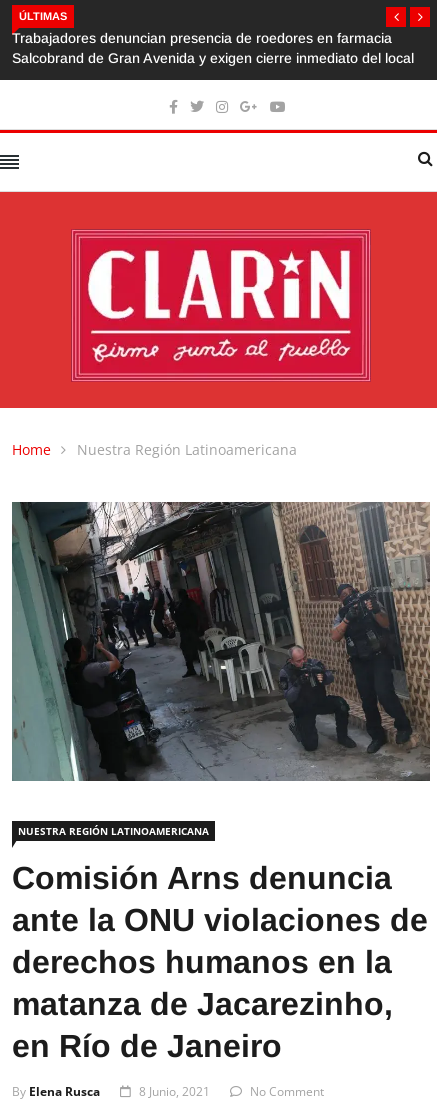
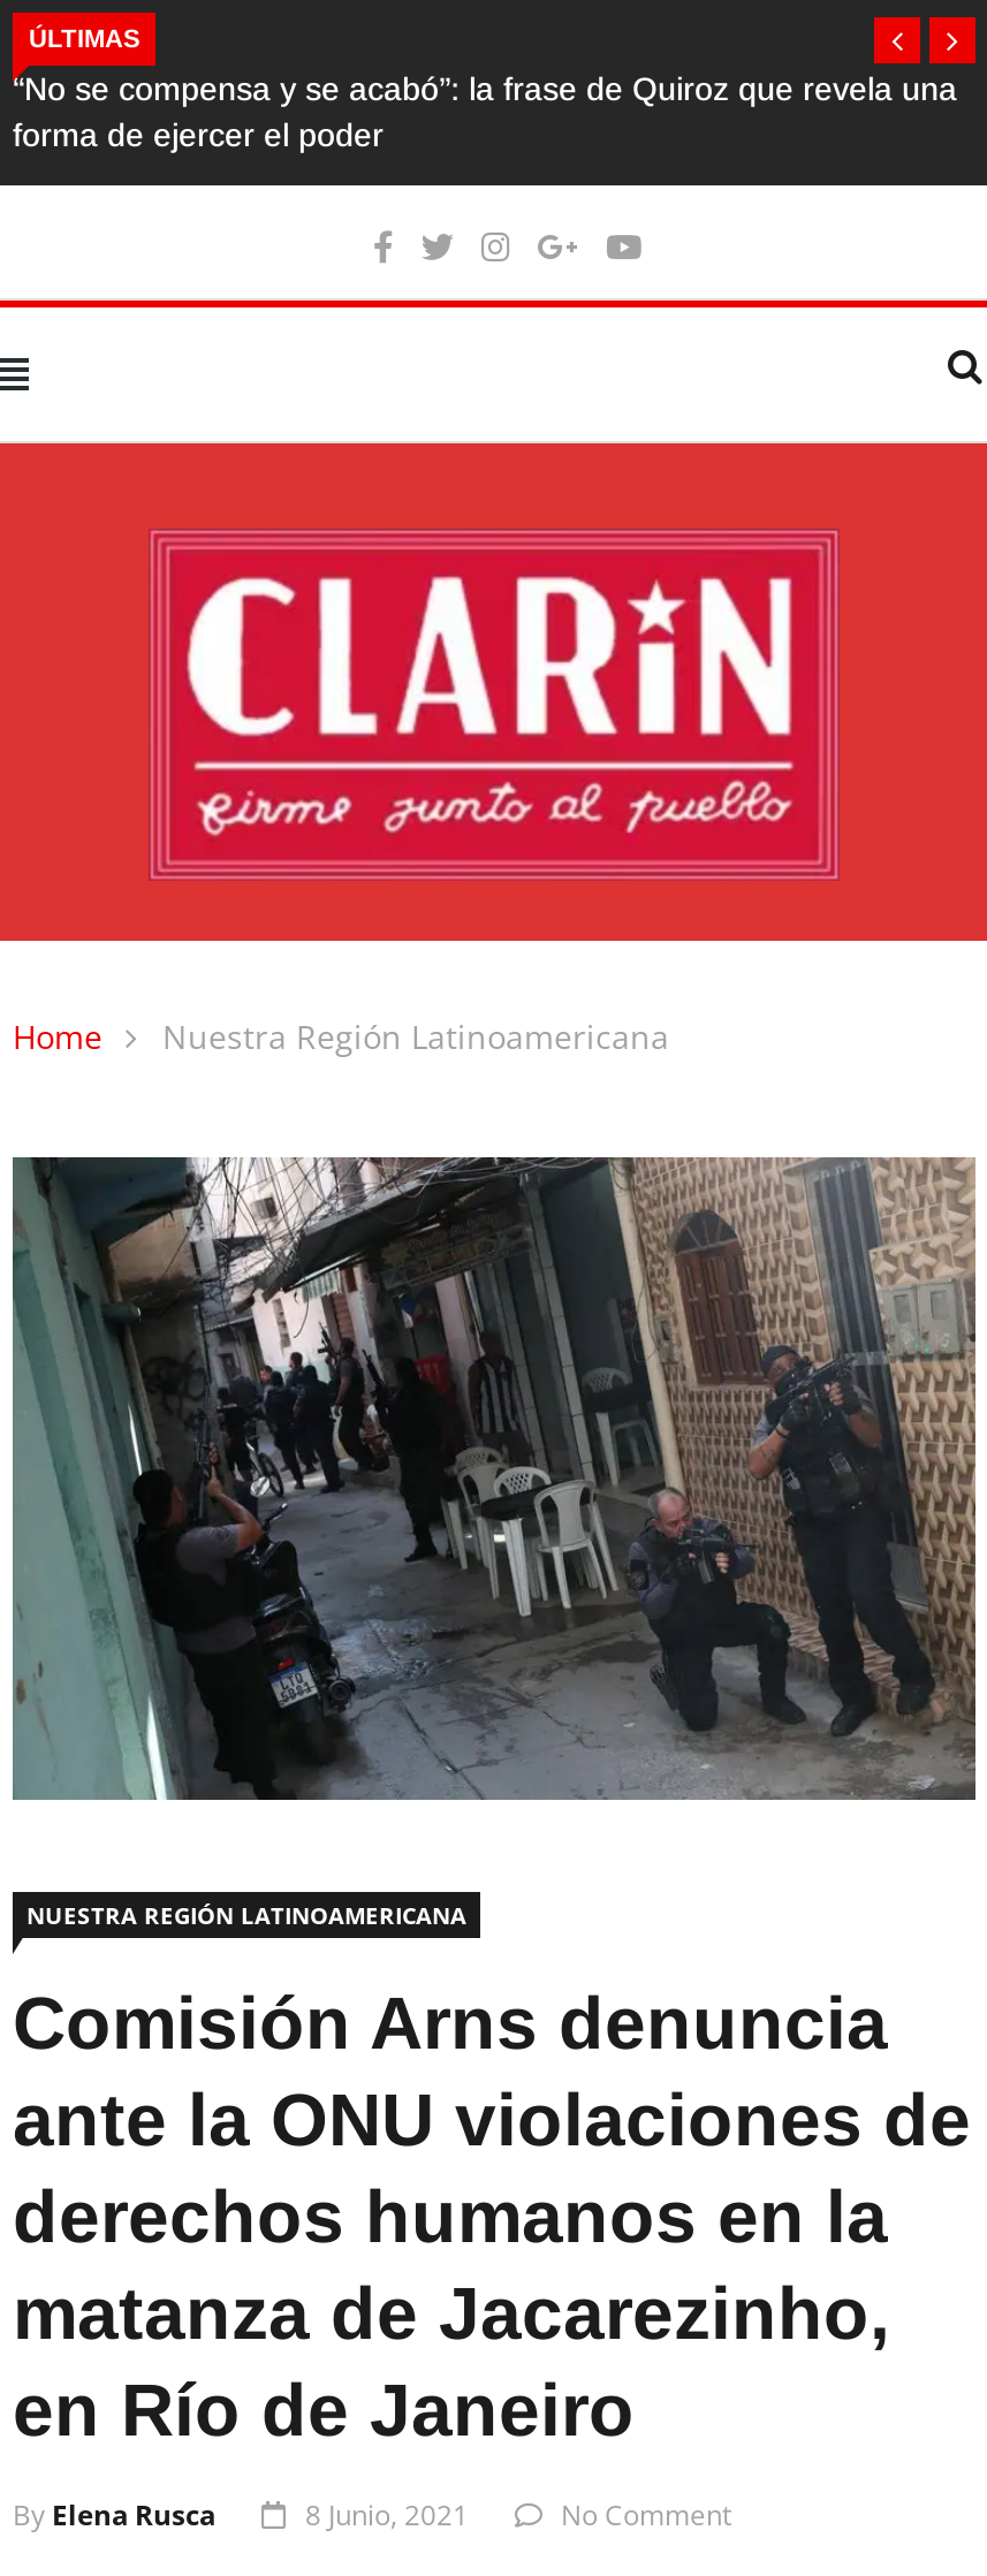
[12,30,414,66] Trabajadores denuncian presencia de roedores en farmacia | Salcobrand de Gran Avenida y exigen cierre inmediato del local -> [13,70,957,153] “No se compensa y se acabó”: la frase de Quiroz que revela una | forma de ejercer el poder

